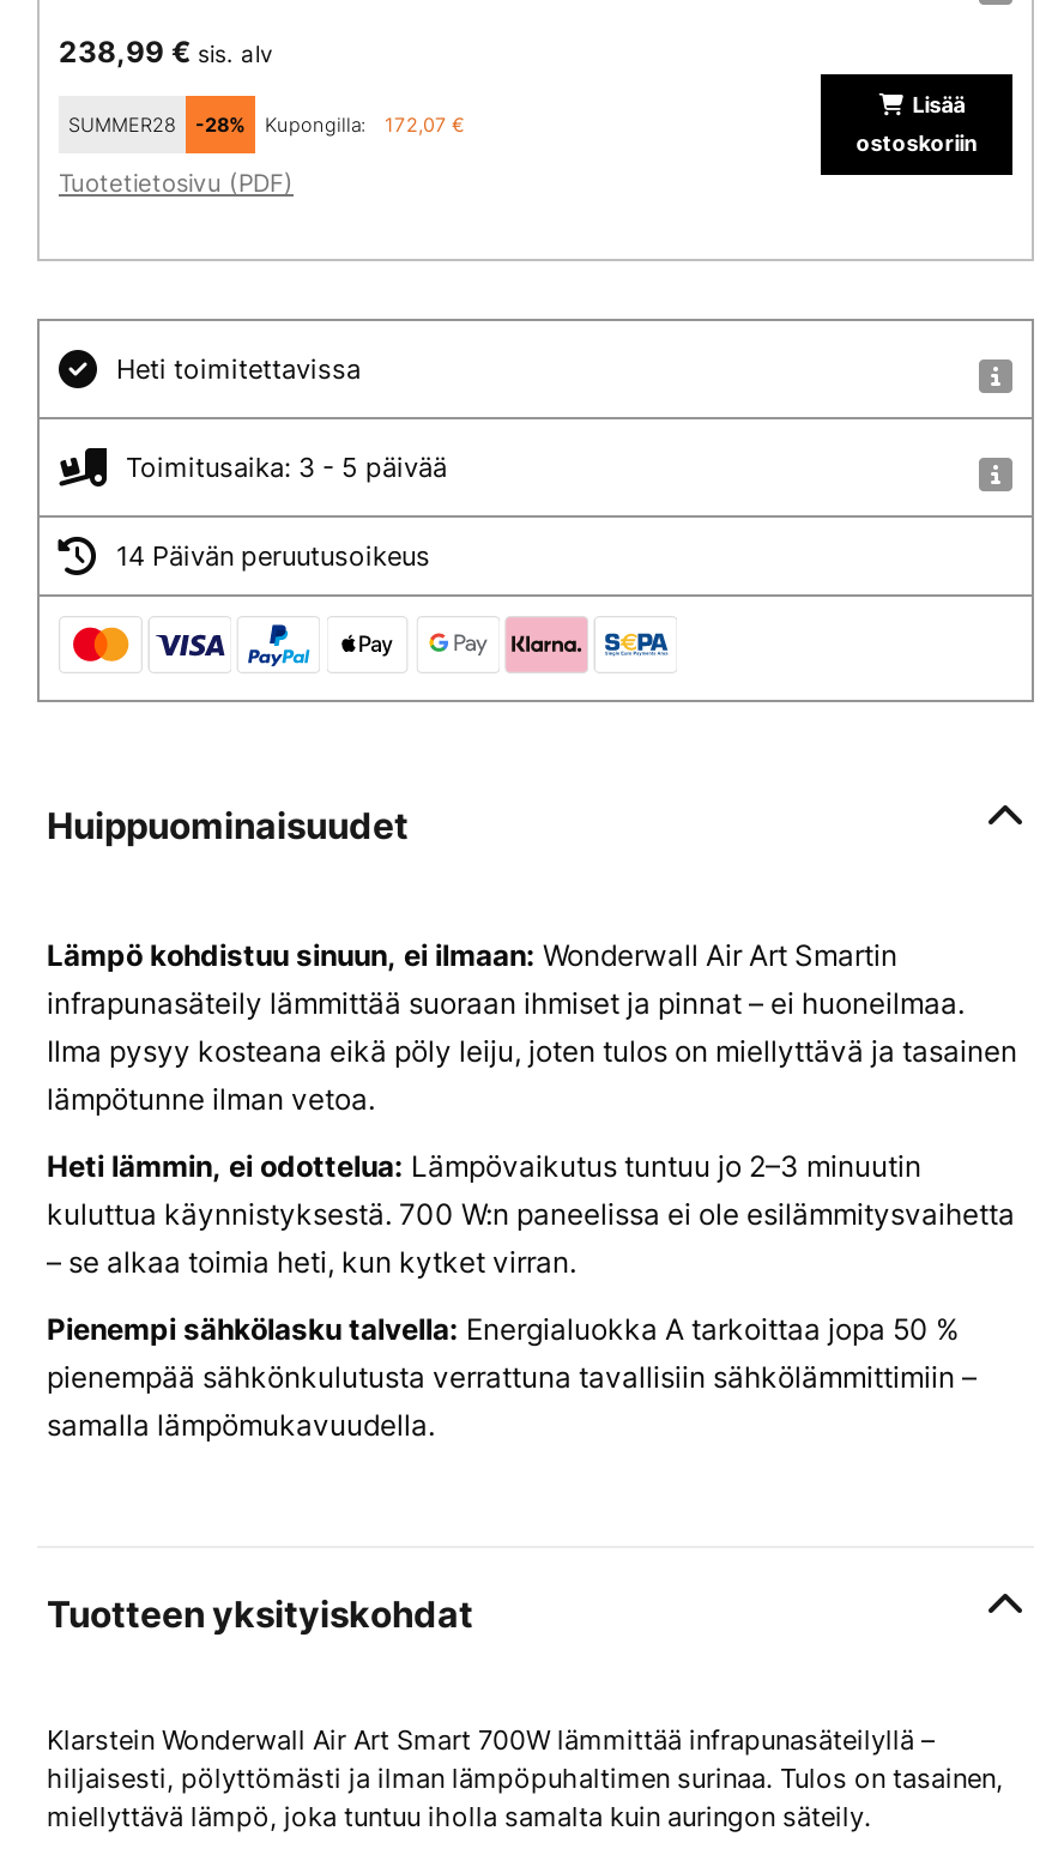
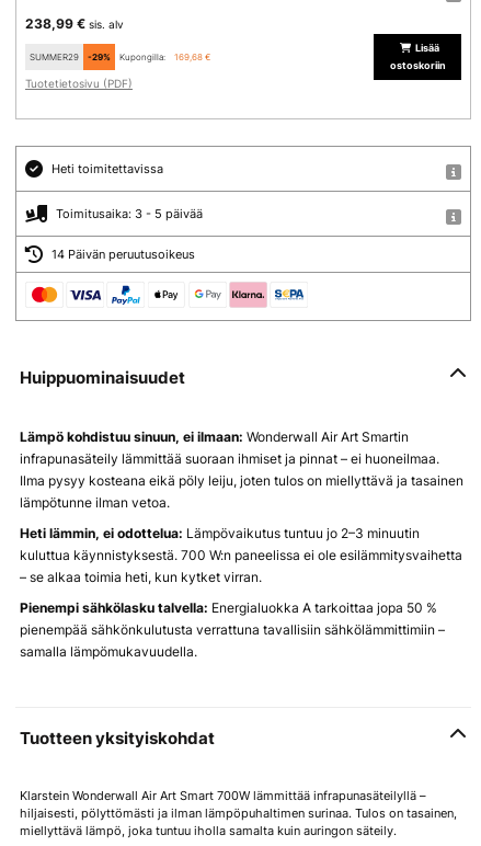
[68,114,246,138] SUMMER28 | -28% -> [30,52,111,63] SUMMER29 | -29%
[385,114,464,138] 172,07 € -> [174,52,210,63] 169,68 €

